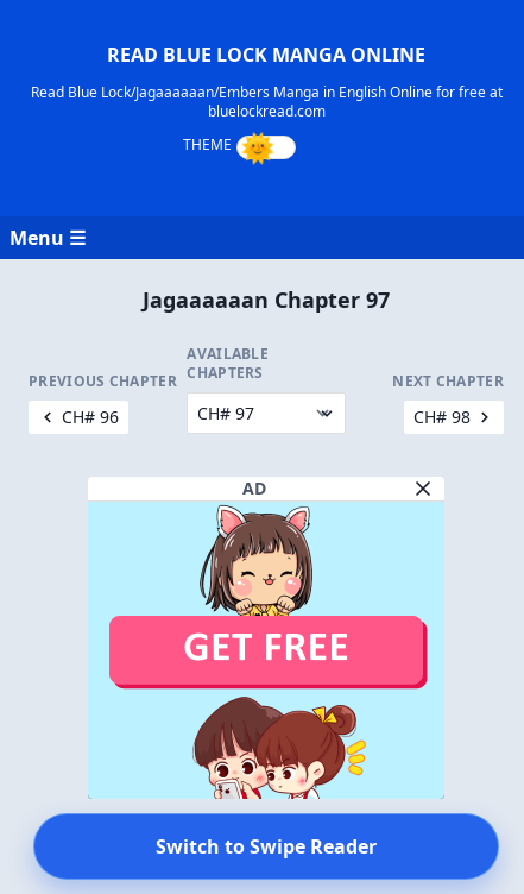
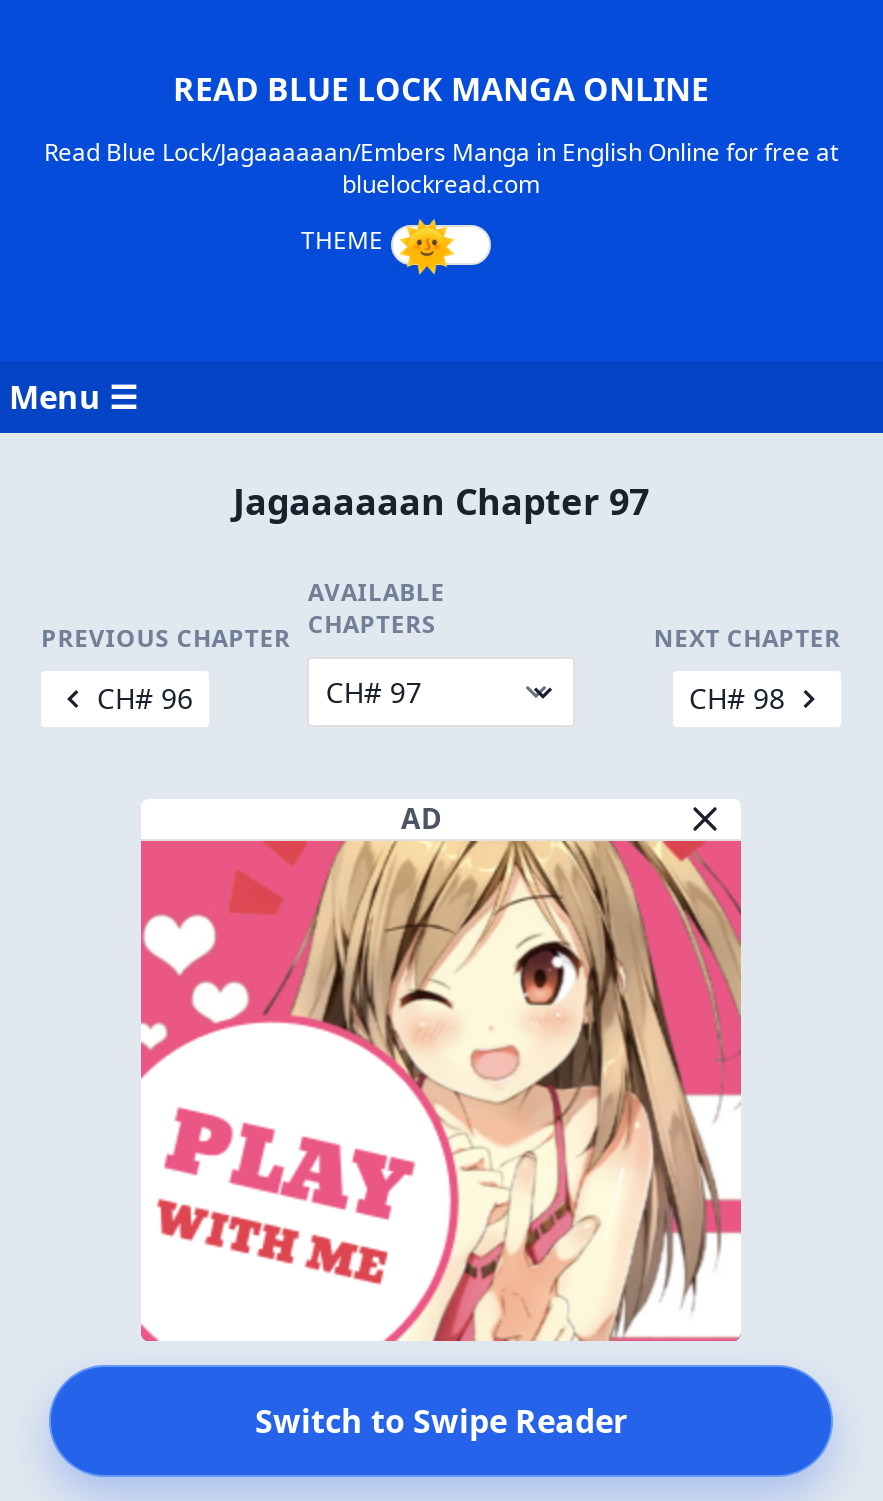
[88,502,444,800] [image] -> [139,839,743,1343] [image]

